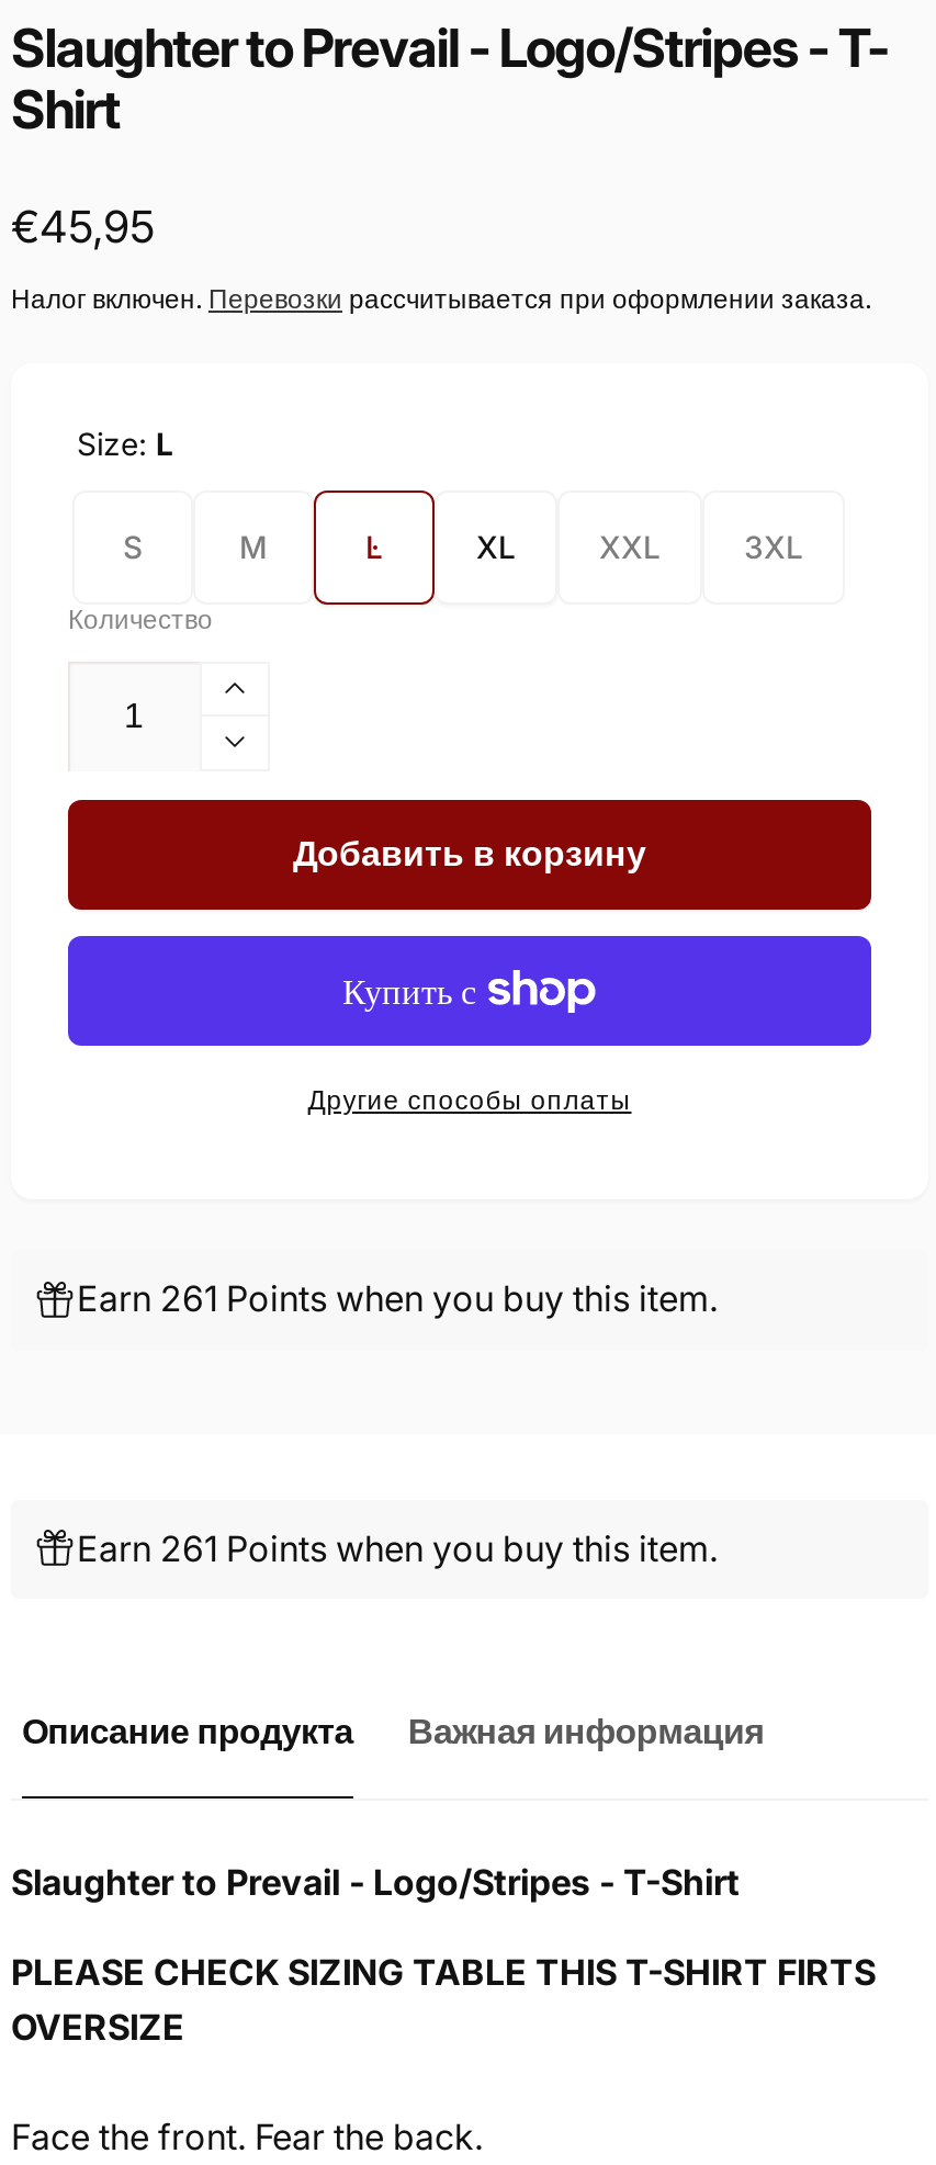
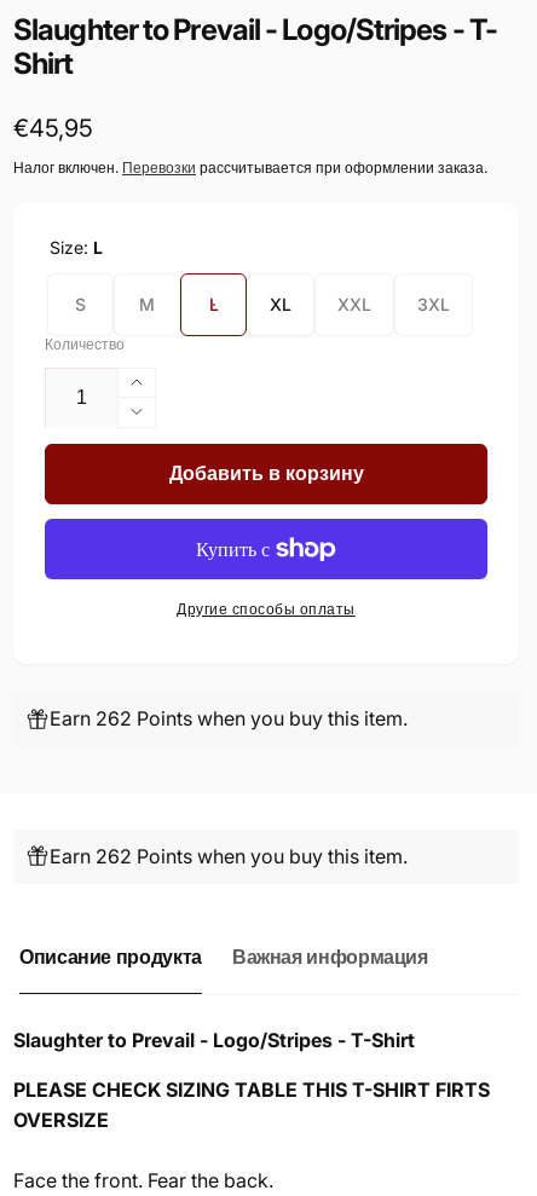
[77,1276,718,1320] Earn 261 Points when you buy this item. -> [50,706,408,730] Earn 262 Points when you buy this item.
[77,1525,718,1569] Earn 261 Points when you buy this item. -> [50,844,408,868] Earn 262 Points when you buy this item.

